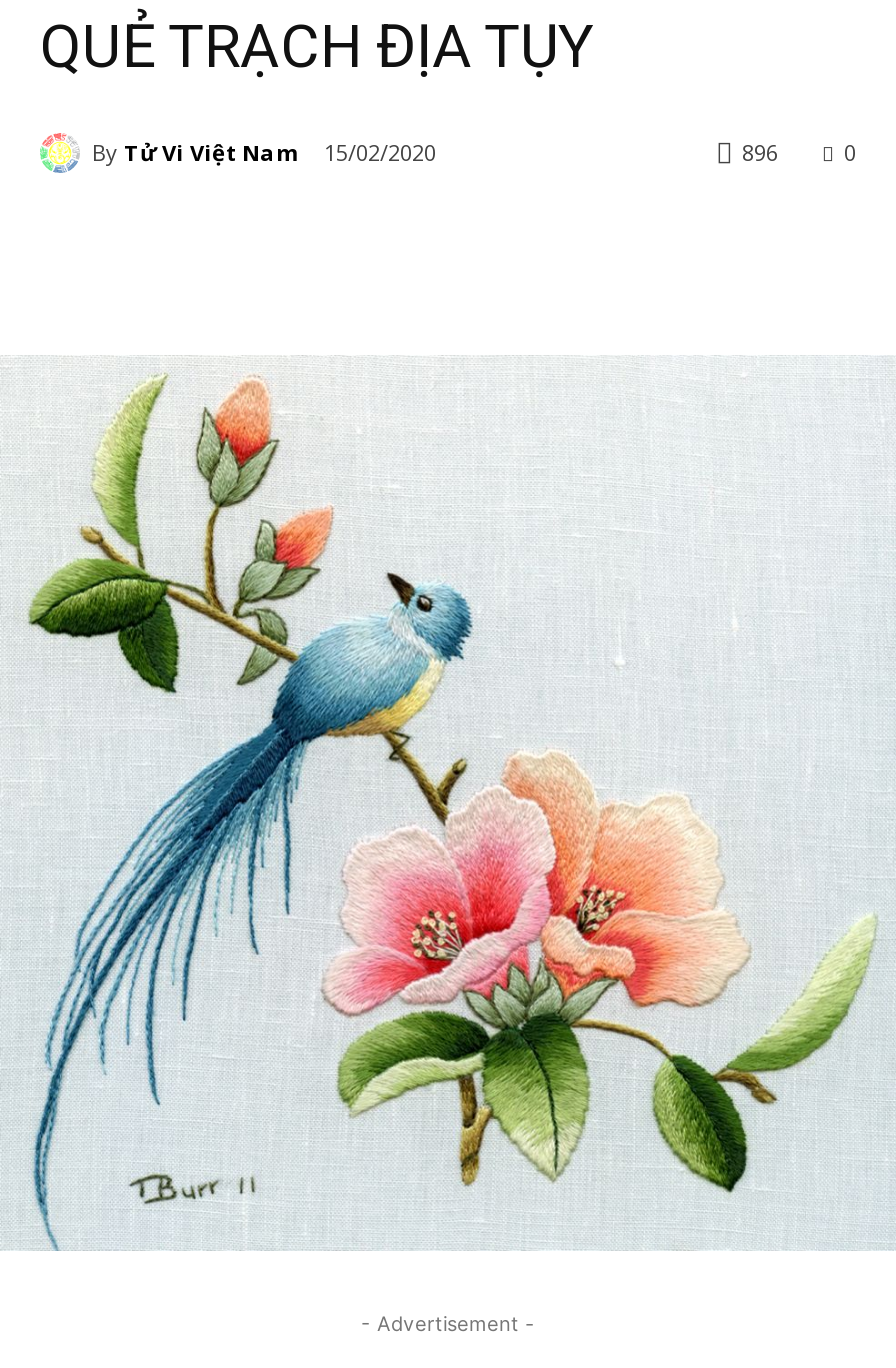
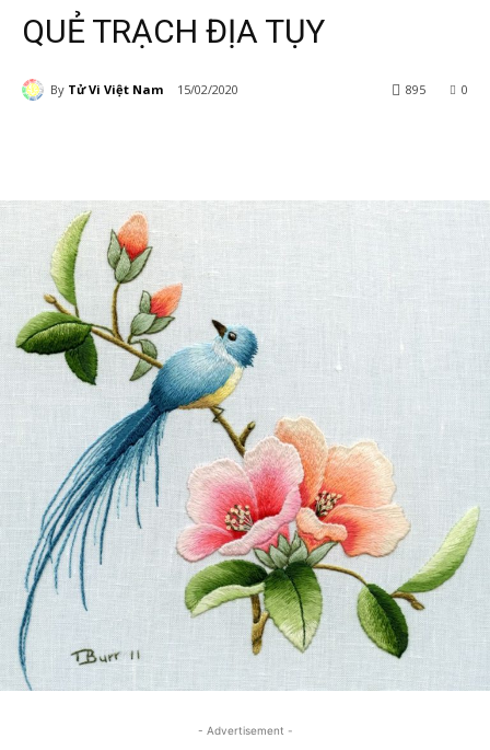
[742,137,778,167] 896 -> [406,81,425,98] 895

